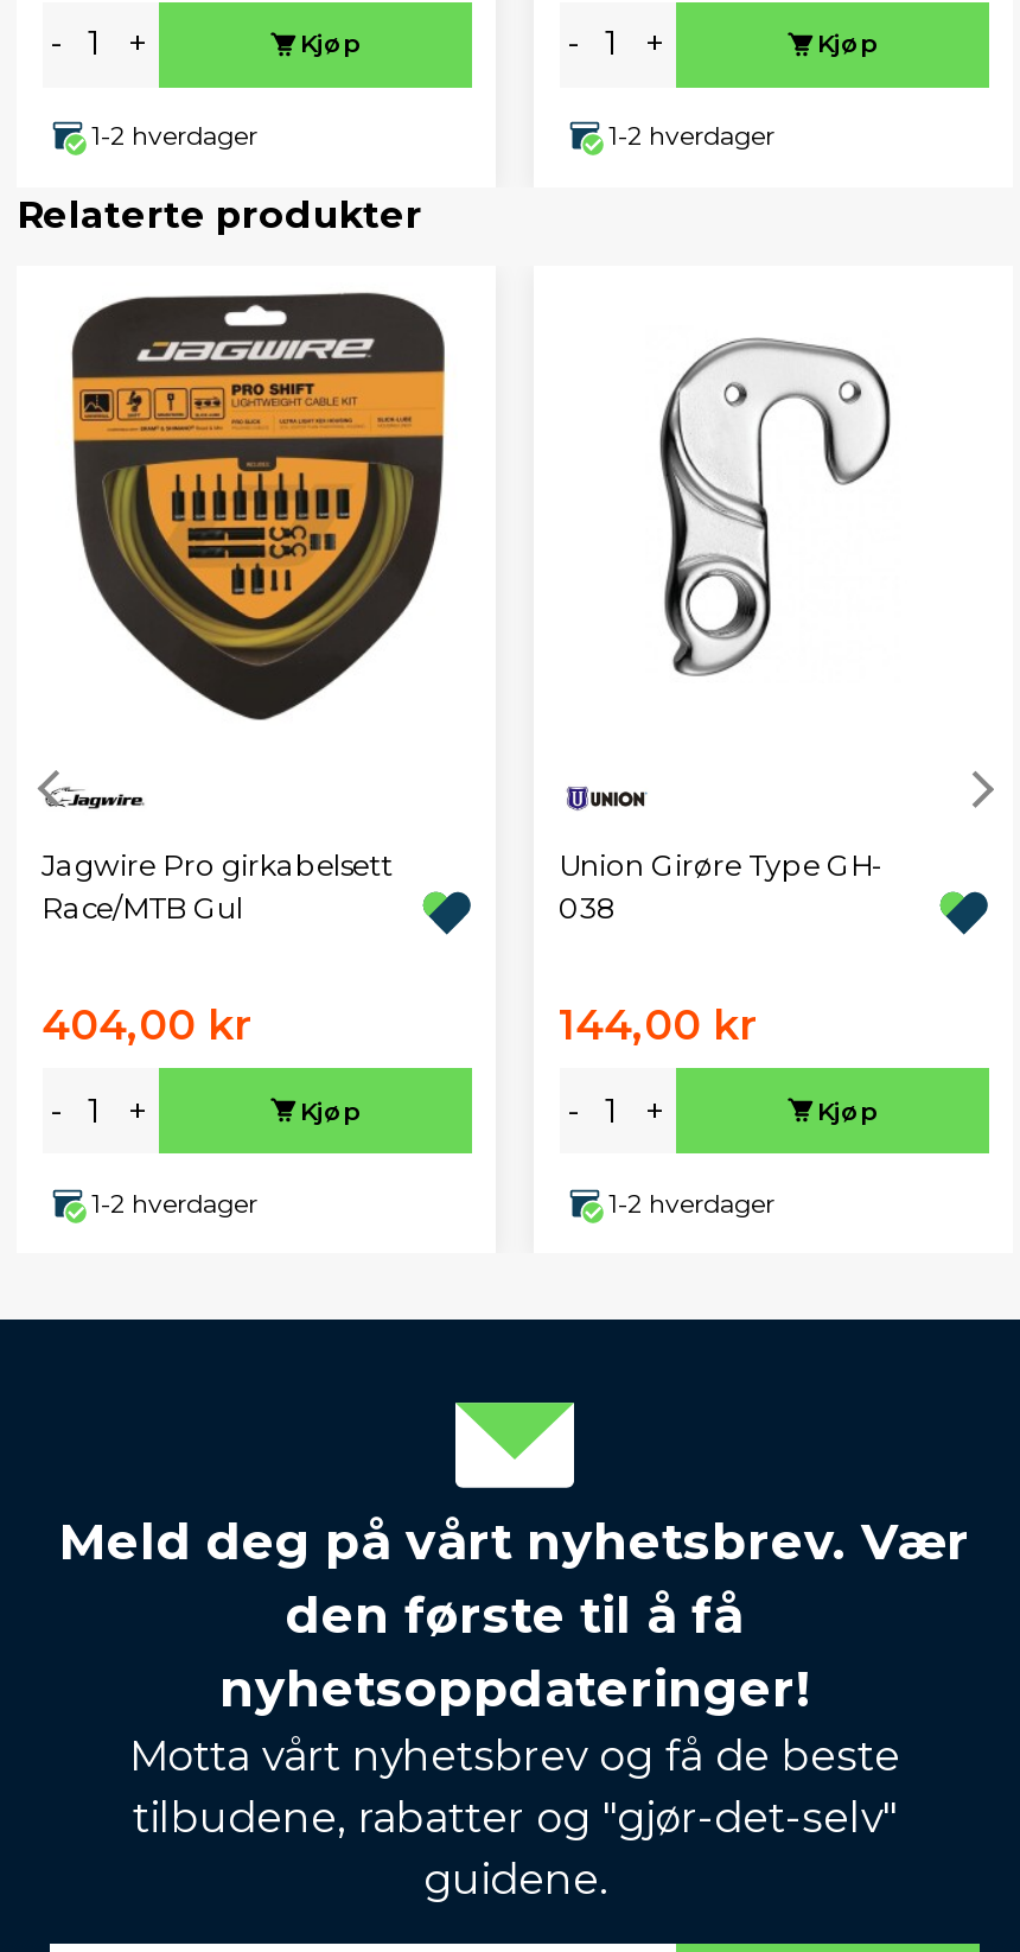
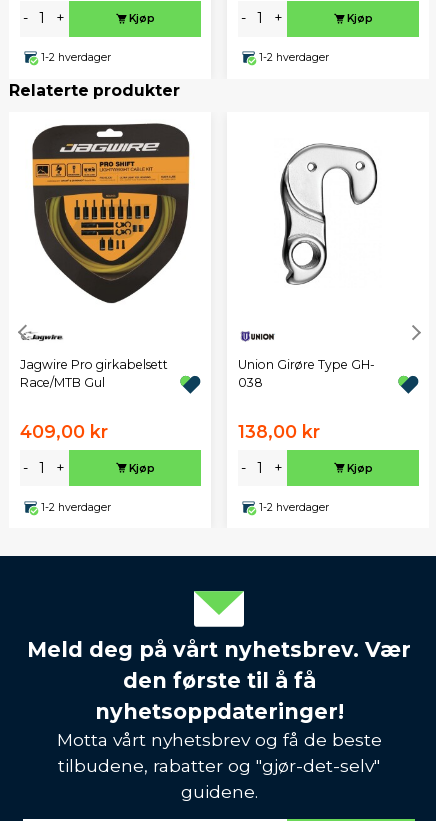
[42,999,250,1049] 404,00 kr -> [19,421,107,442] 409,00 kr
[559,999,756,1049] 144,00 kr -> [237,421,319,442] 138,00 kr

